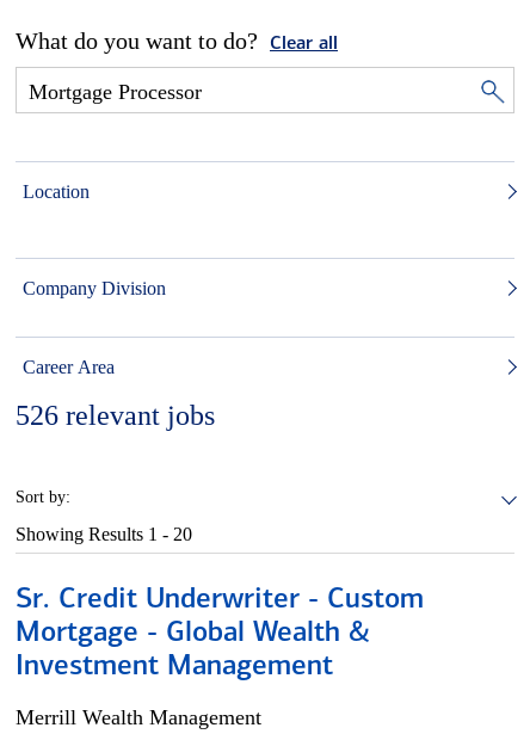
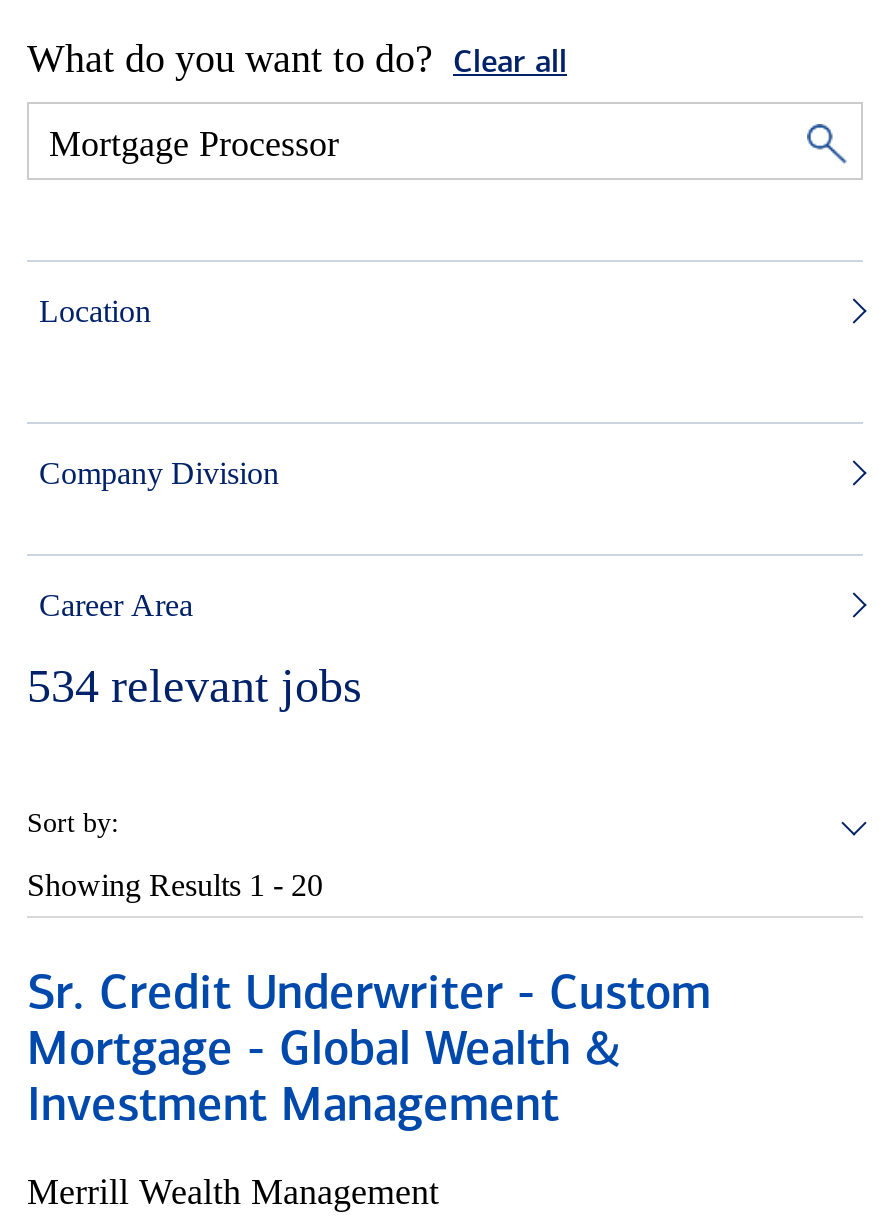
[16,400,215,431] 526 relevant jobs -> [27,660,361,712] 534 relevant jobs

